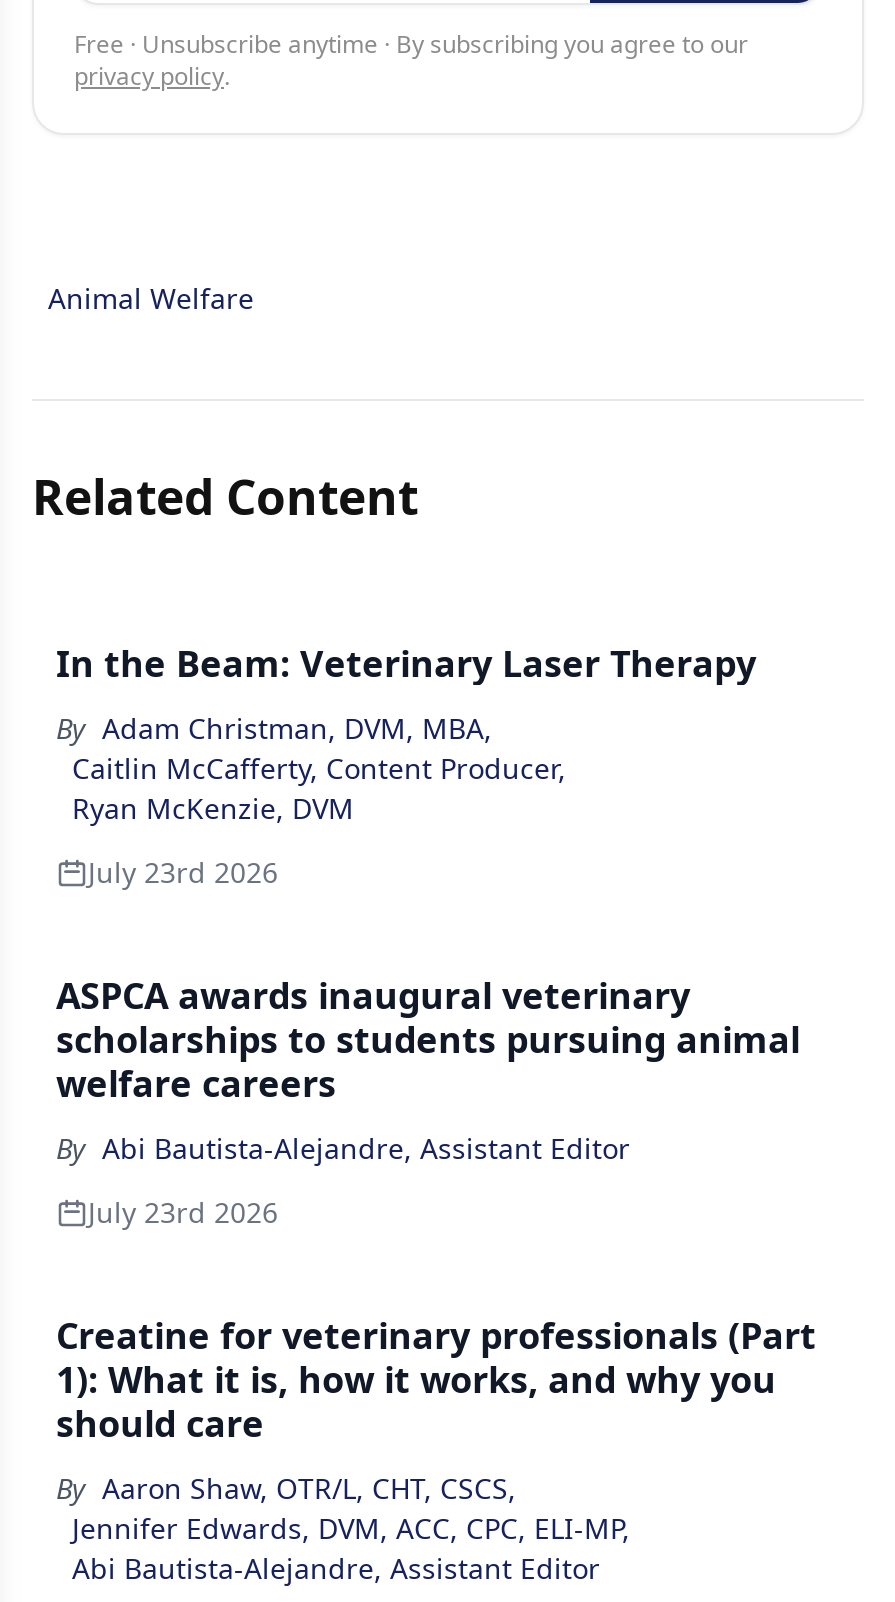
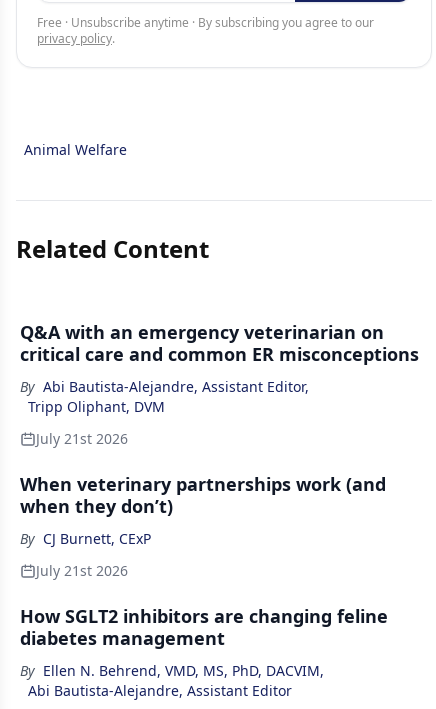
[56,640,756,688] In the Beam: Veterinary Laser Therapy -> [20,320,419,366] Q&A with an emergency veterinarian on | critical care and common ER misconceptions
[56,710,566,828] By Adam Christman, DVM, MBA, | Caitlin McCafferty, Content Producer, | Ryan McKenzie, DVM -> [20,377,309,416] By Abi Bautista-Alejandre, Assistant Editor, | Tripp Oliphant, DVM
[88,854,278,892] July 23rd 2026 -> [36,429,128,448] July 21st 2026
[56,972,800,1108] ASPCA awards inaugural veterinary | scholarships to students pursuing animal | welfare careers -> [20,472,386,518] When veterinary partnerships work (and | when they don’t)
[56,1130,630,1168] By Abi Bautista-Alejandre, Assistant Editor -> [20,529,151,548] By CJ Burnett, CExP
[88,1194,278,1232] July 23rd 2026 -> [36,561,128,580] July 21st 2026
[56,1312,816,1448] Creatine for veterinary professionals (Part | 1): What it is, how it works, and why you | should care -> [20,604,388,650] How SGLT2 inhibitors are changing feline | diabetes management
[56,1470,630,1548] By Aaron Shaw, OTR/L, CHT, CSCS, | Jennifer Edwards, DVM, ACC, CPC, ELI-MP, -> [20,661,324,680] By Ellen N. Behrend, VMD, MS, PhD, DACVIM,

